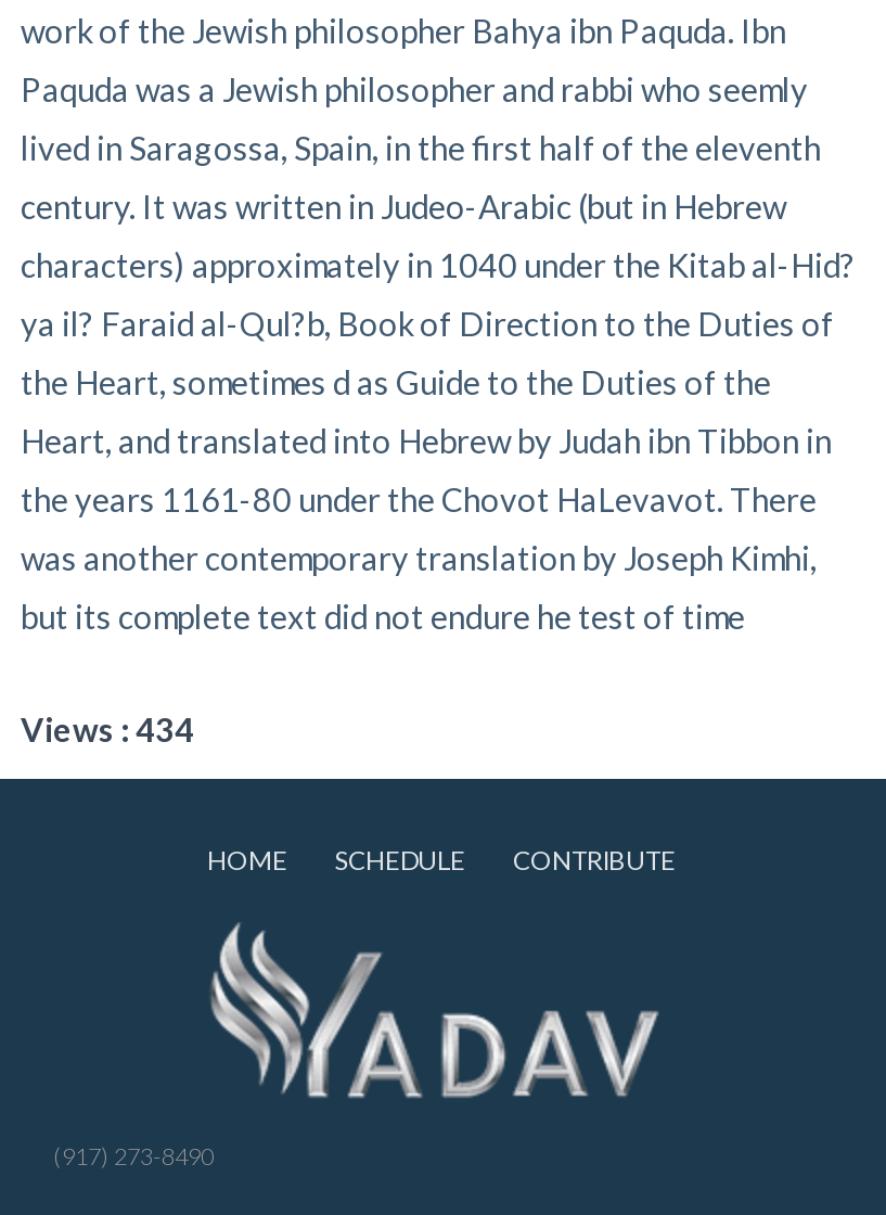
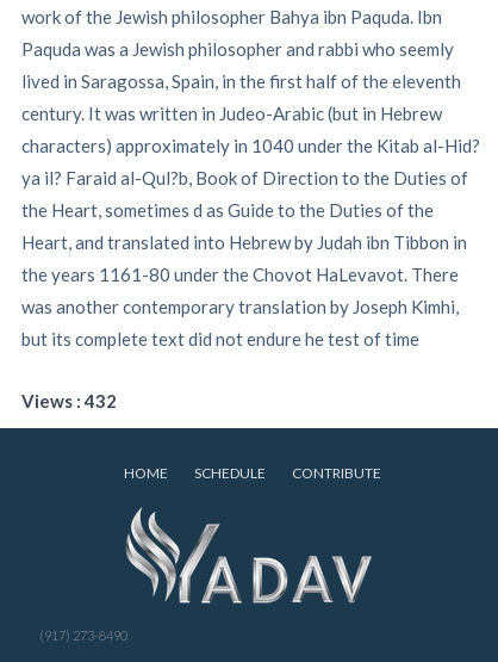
[21,711,194,750] Views : 434 -> [21,391,117,412] Views : 432

